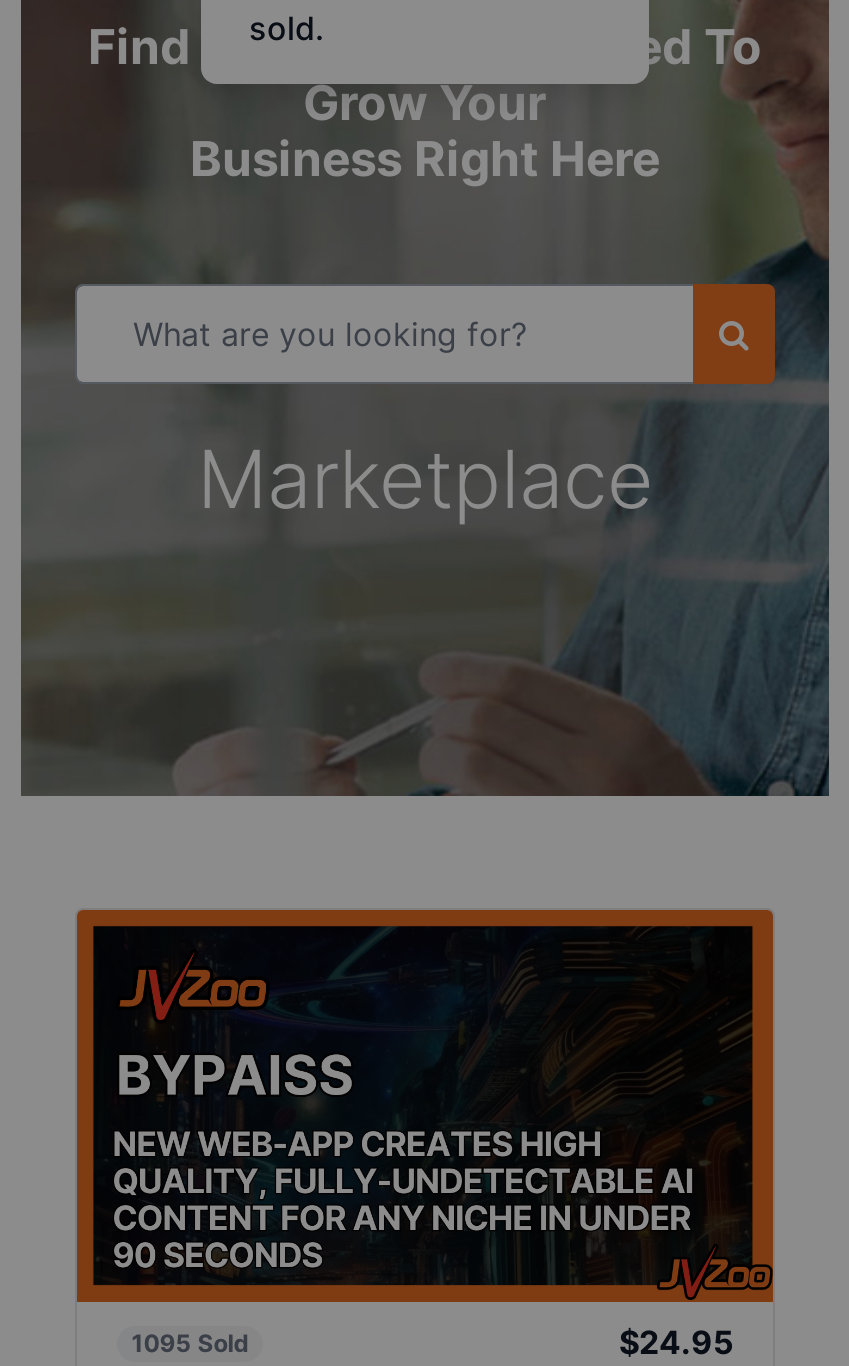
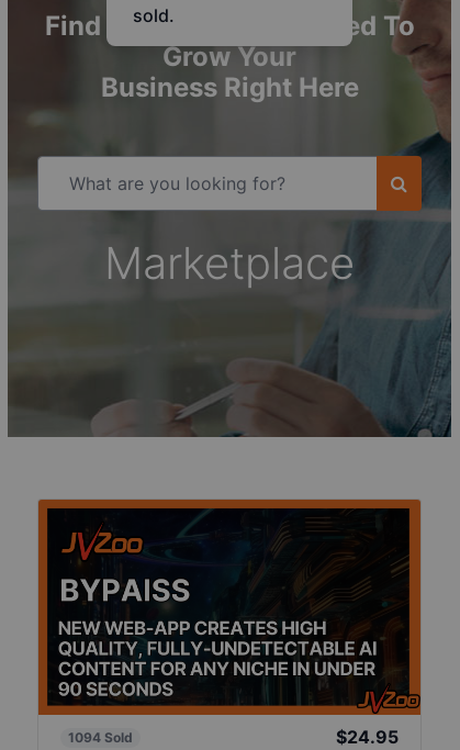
[131,1328,249,1358] 1095 Sold -> [68,729,133,745] 1094 Sold

